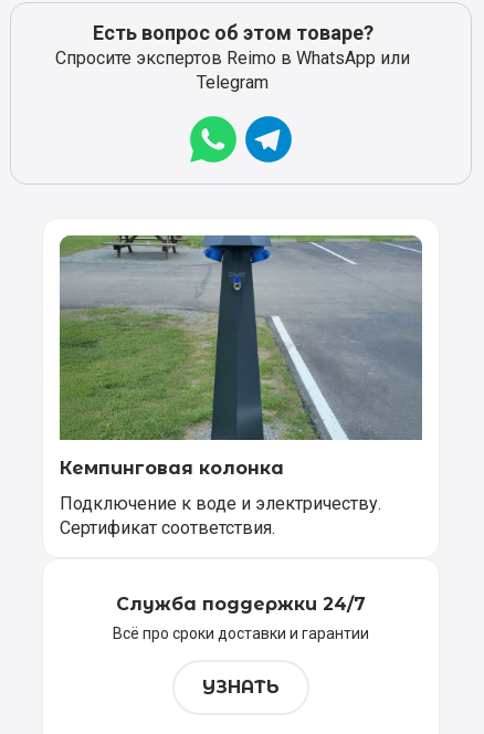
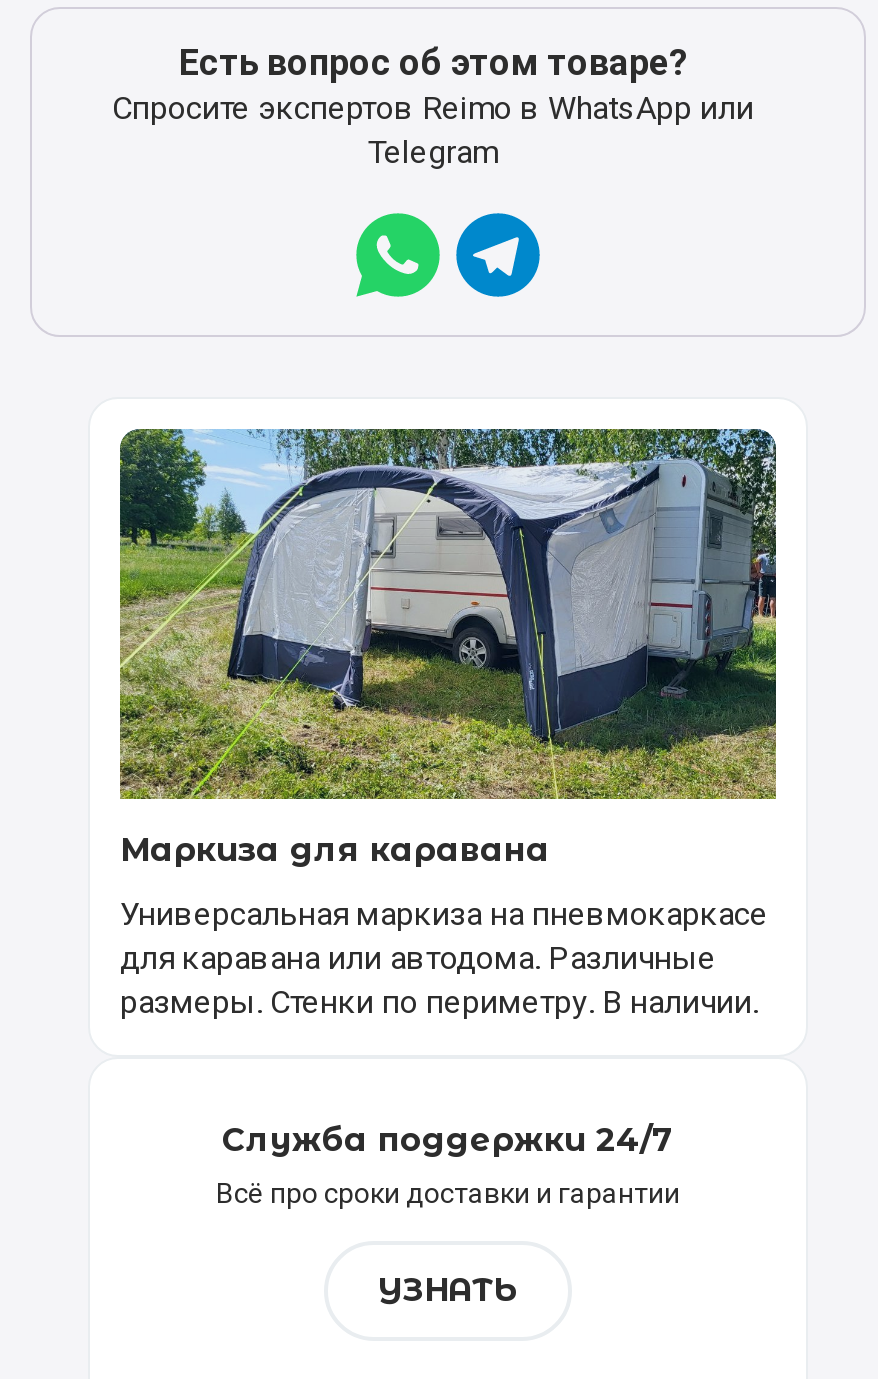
[60,234,423,478] [image] | Кемпинговая колонка -> [120,427,778,868] [image] | Маркиза для каравана
[60,493,381,538] Подключение к воде и электричеству. | Сертификат соответствия. -> [120,894,768,1020] Универсальная маркиза на пневмокаркасе | для каравана или автодома. Различные | размеры. Стенки по периметру. В наличии.

